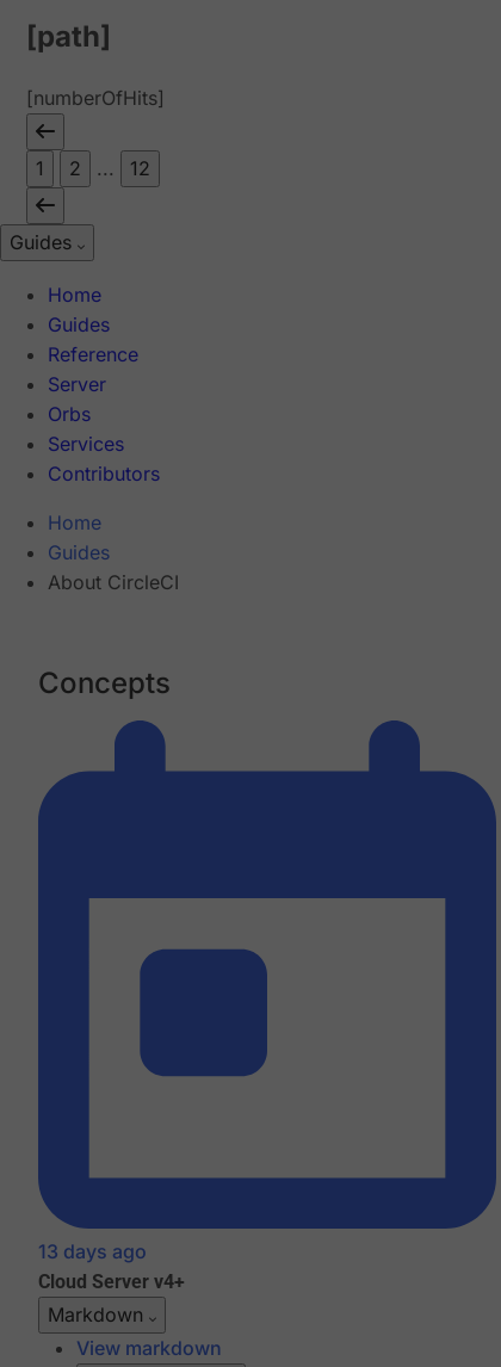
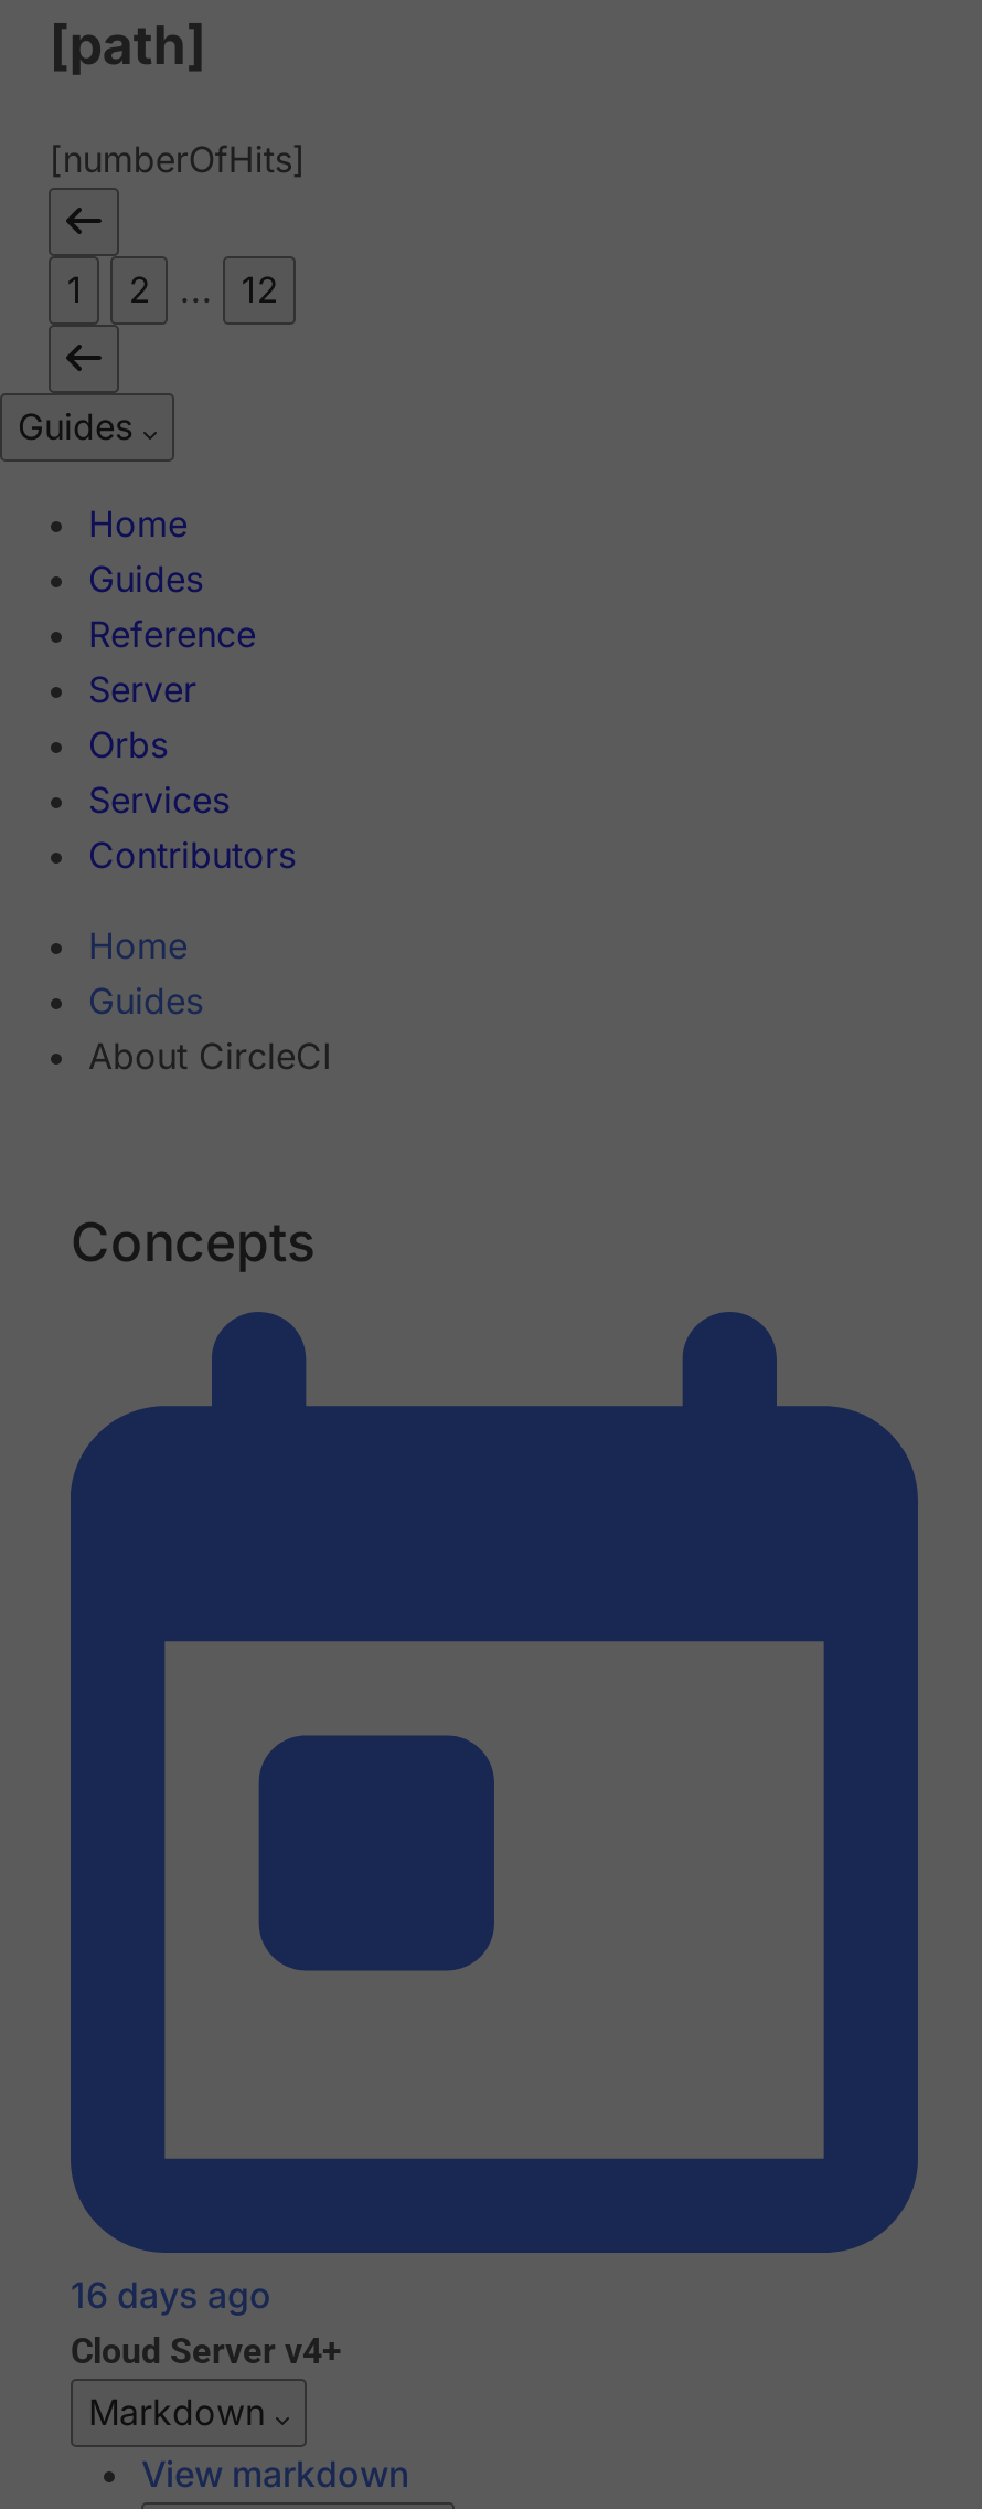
[38,1240,147,1264] 13 days ago -> [71,2274,271,2318] 16 days ago

